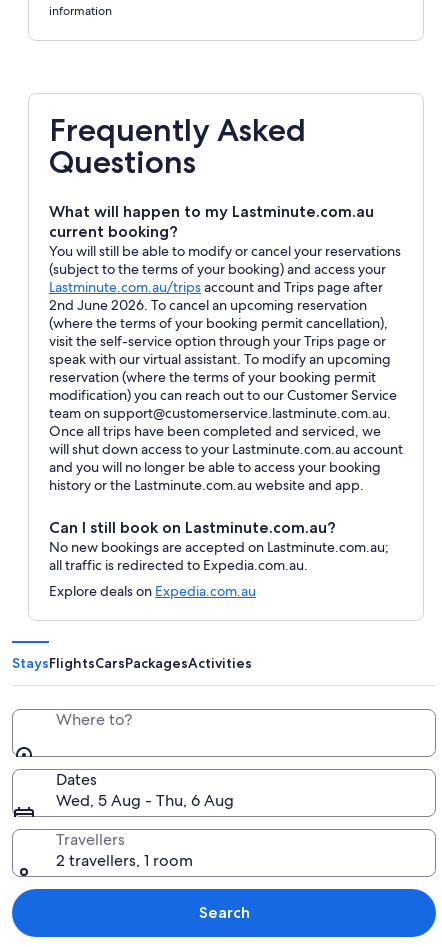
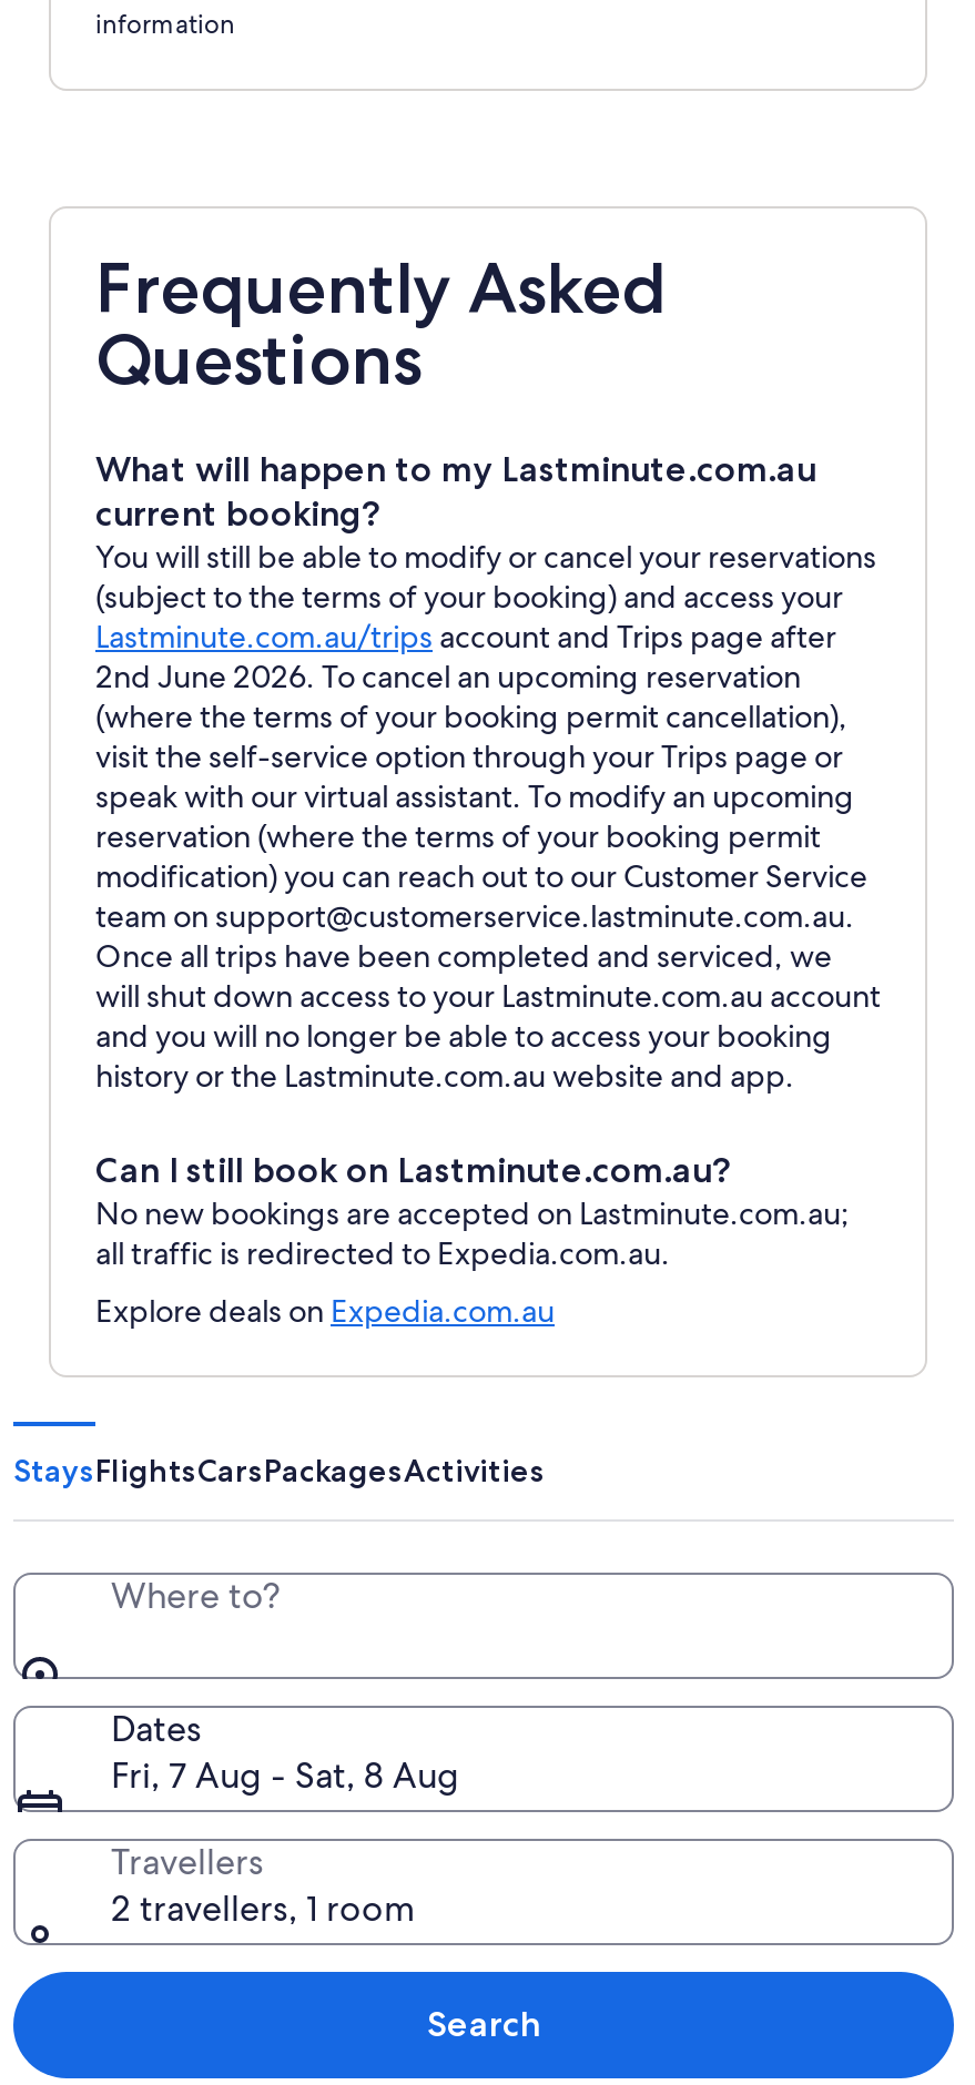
[56,790,234,811] Wed, 5 Aug - Thu, 6 Aug -> [111,1752,459,1799] Fri, 7 Aug - Sat, 8 Aug

